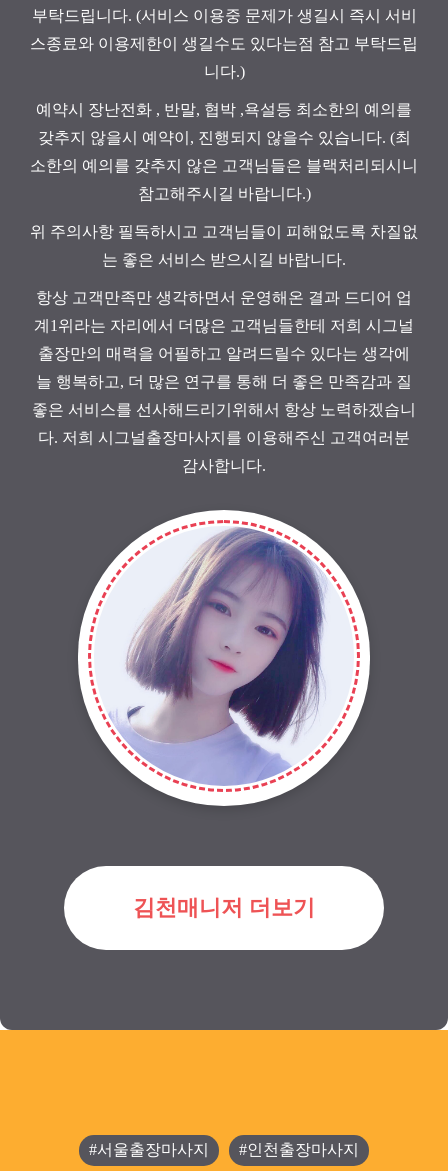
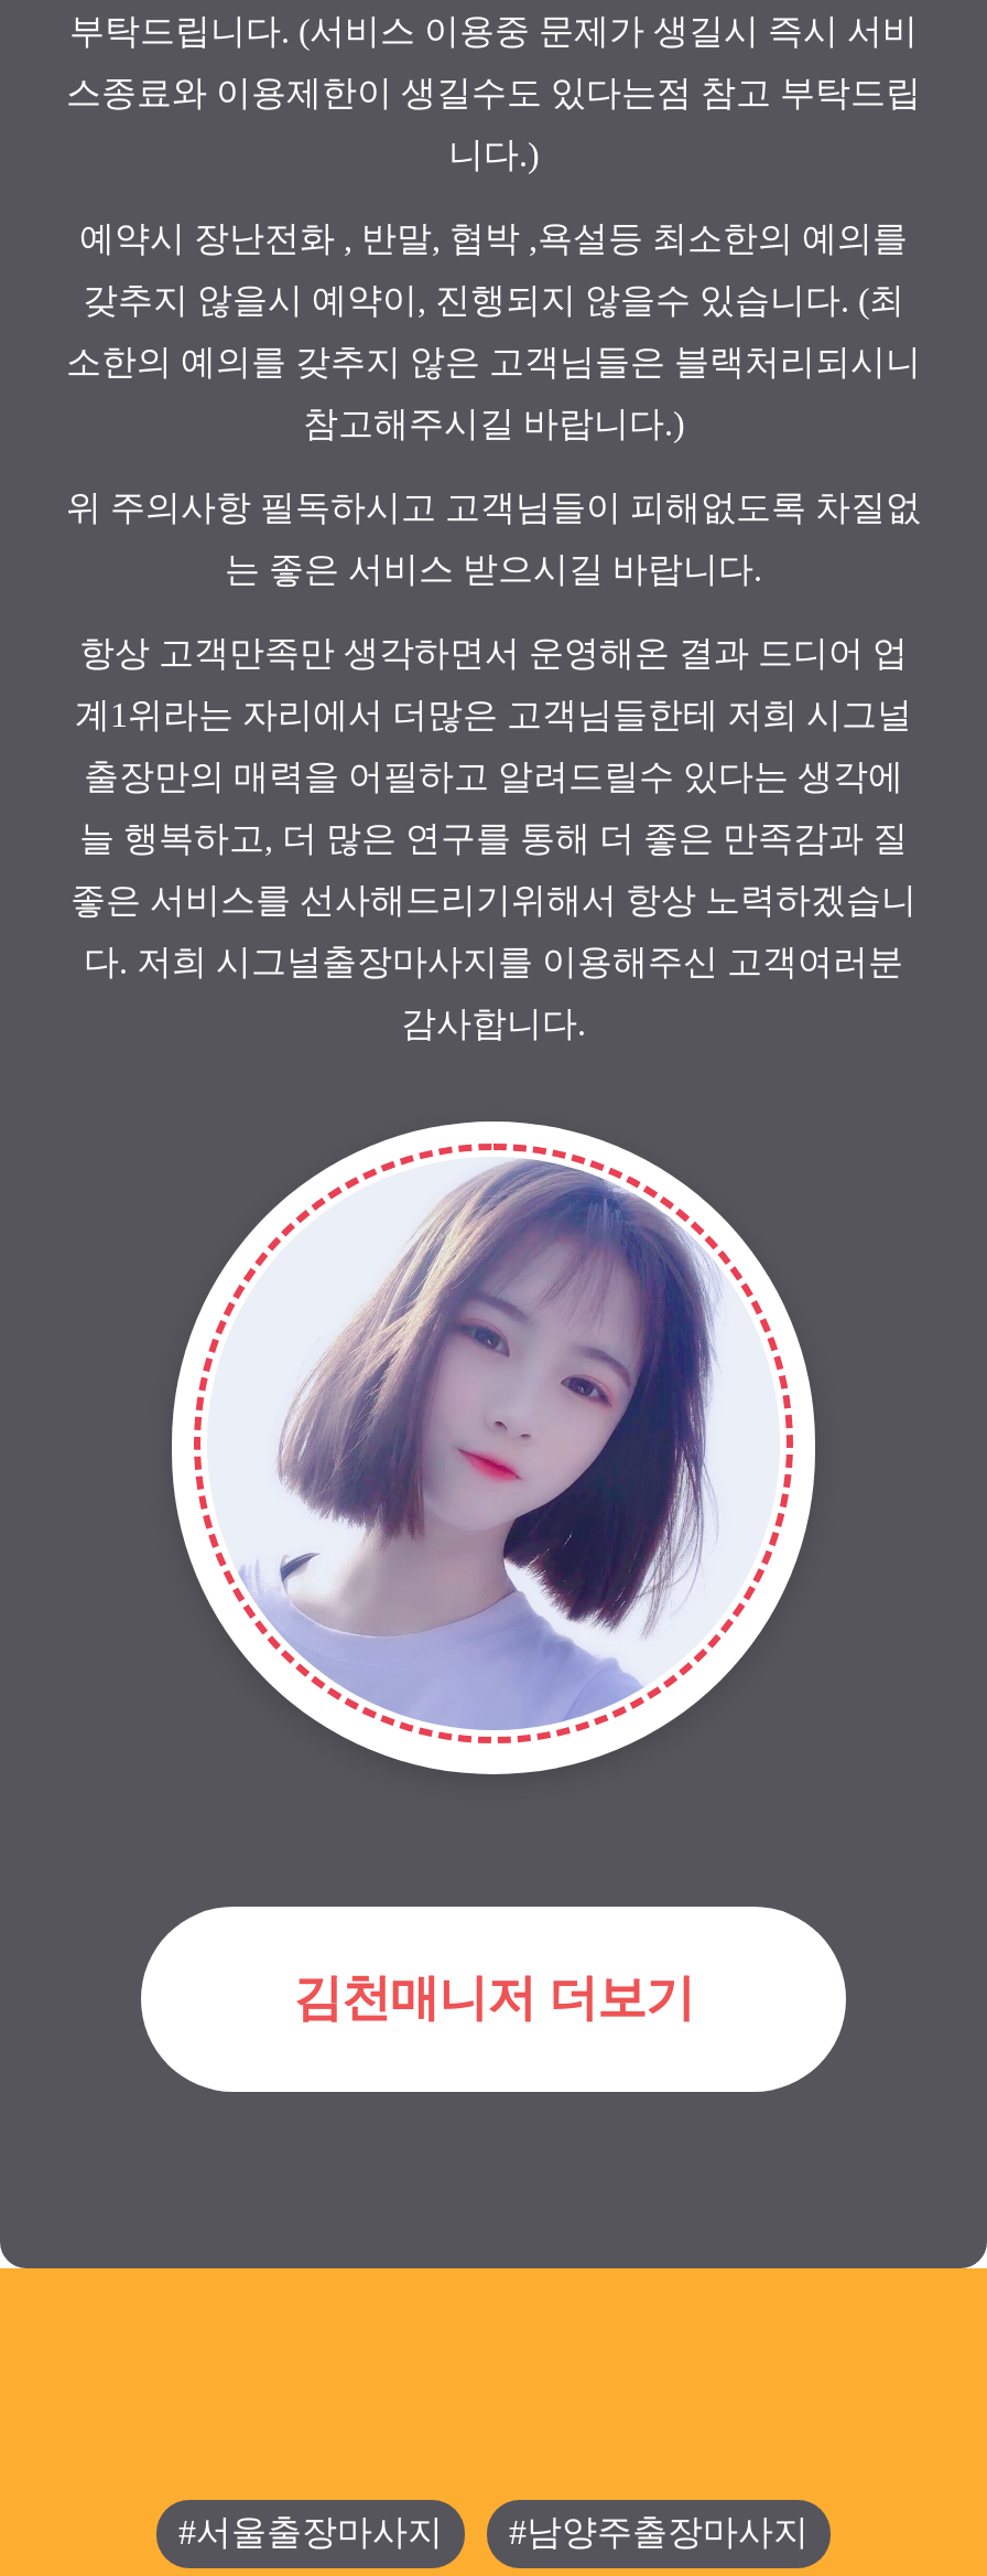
[239,1141,359,1158] #인천출장마사지 -> [509,2513,809,2551] #남양주출장마사지

